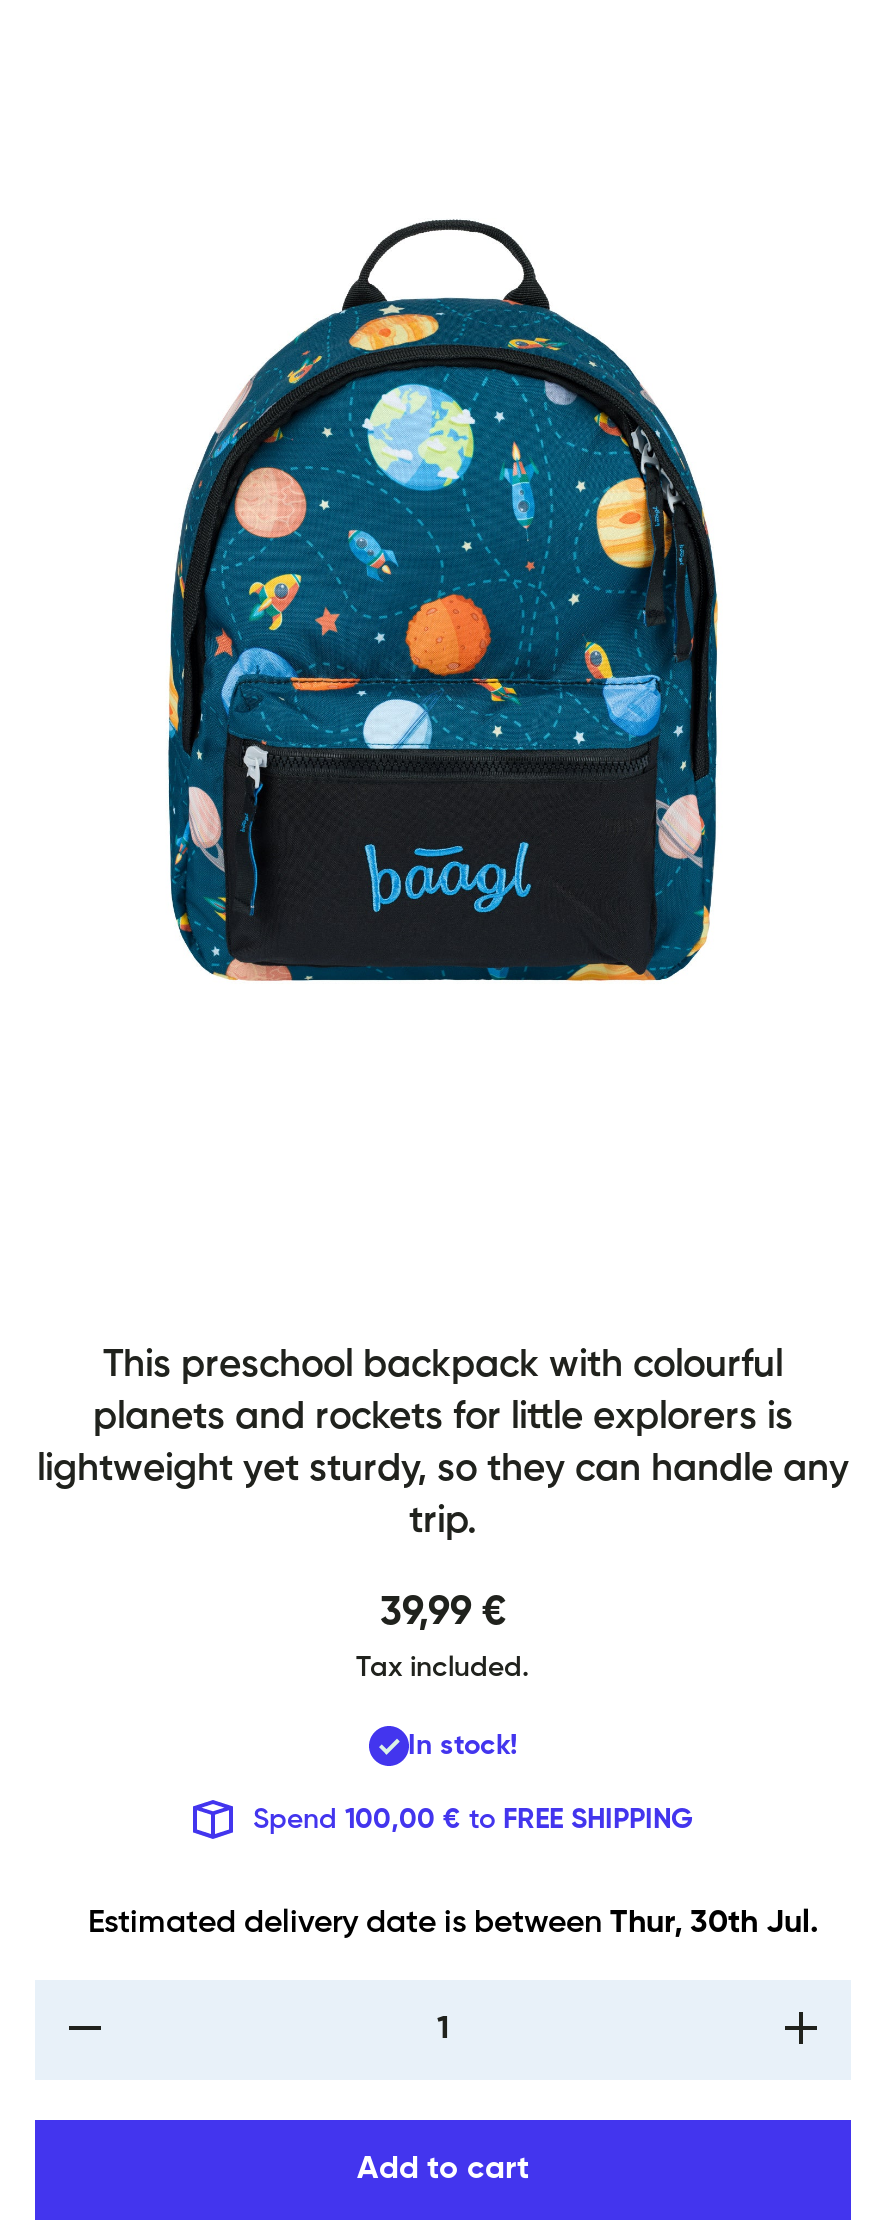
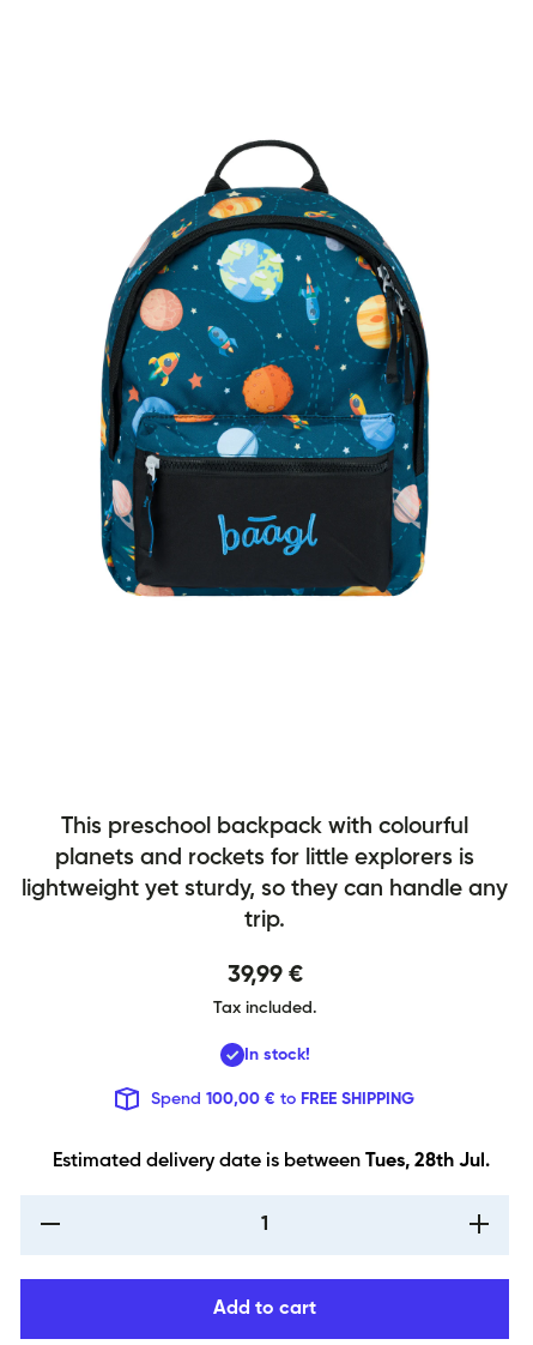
[88,1907,818,1939] Estimated delivery date is between Thur, 30th Jul. -> [52,1152,489,1171] Estimated delivery date is between Tues, 28th Jul.

